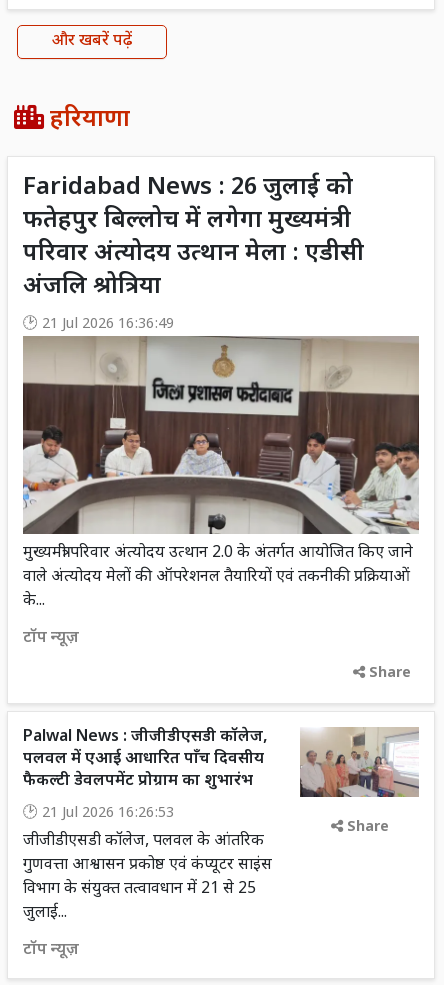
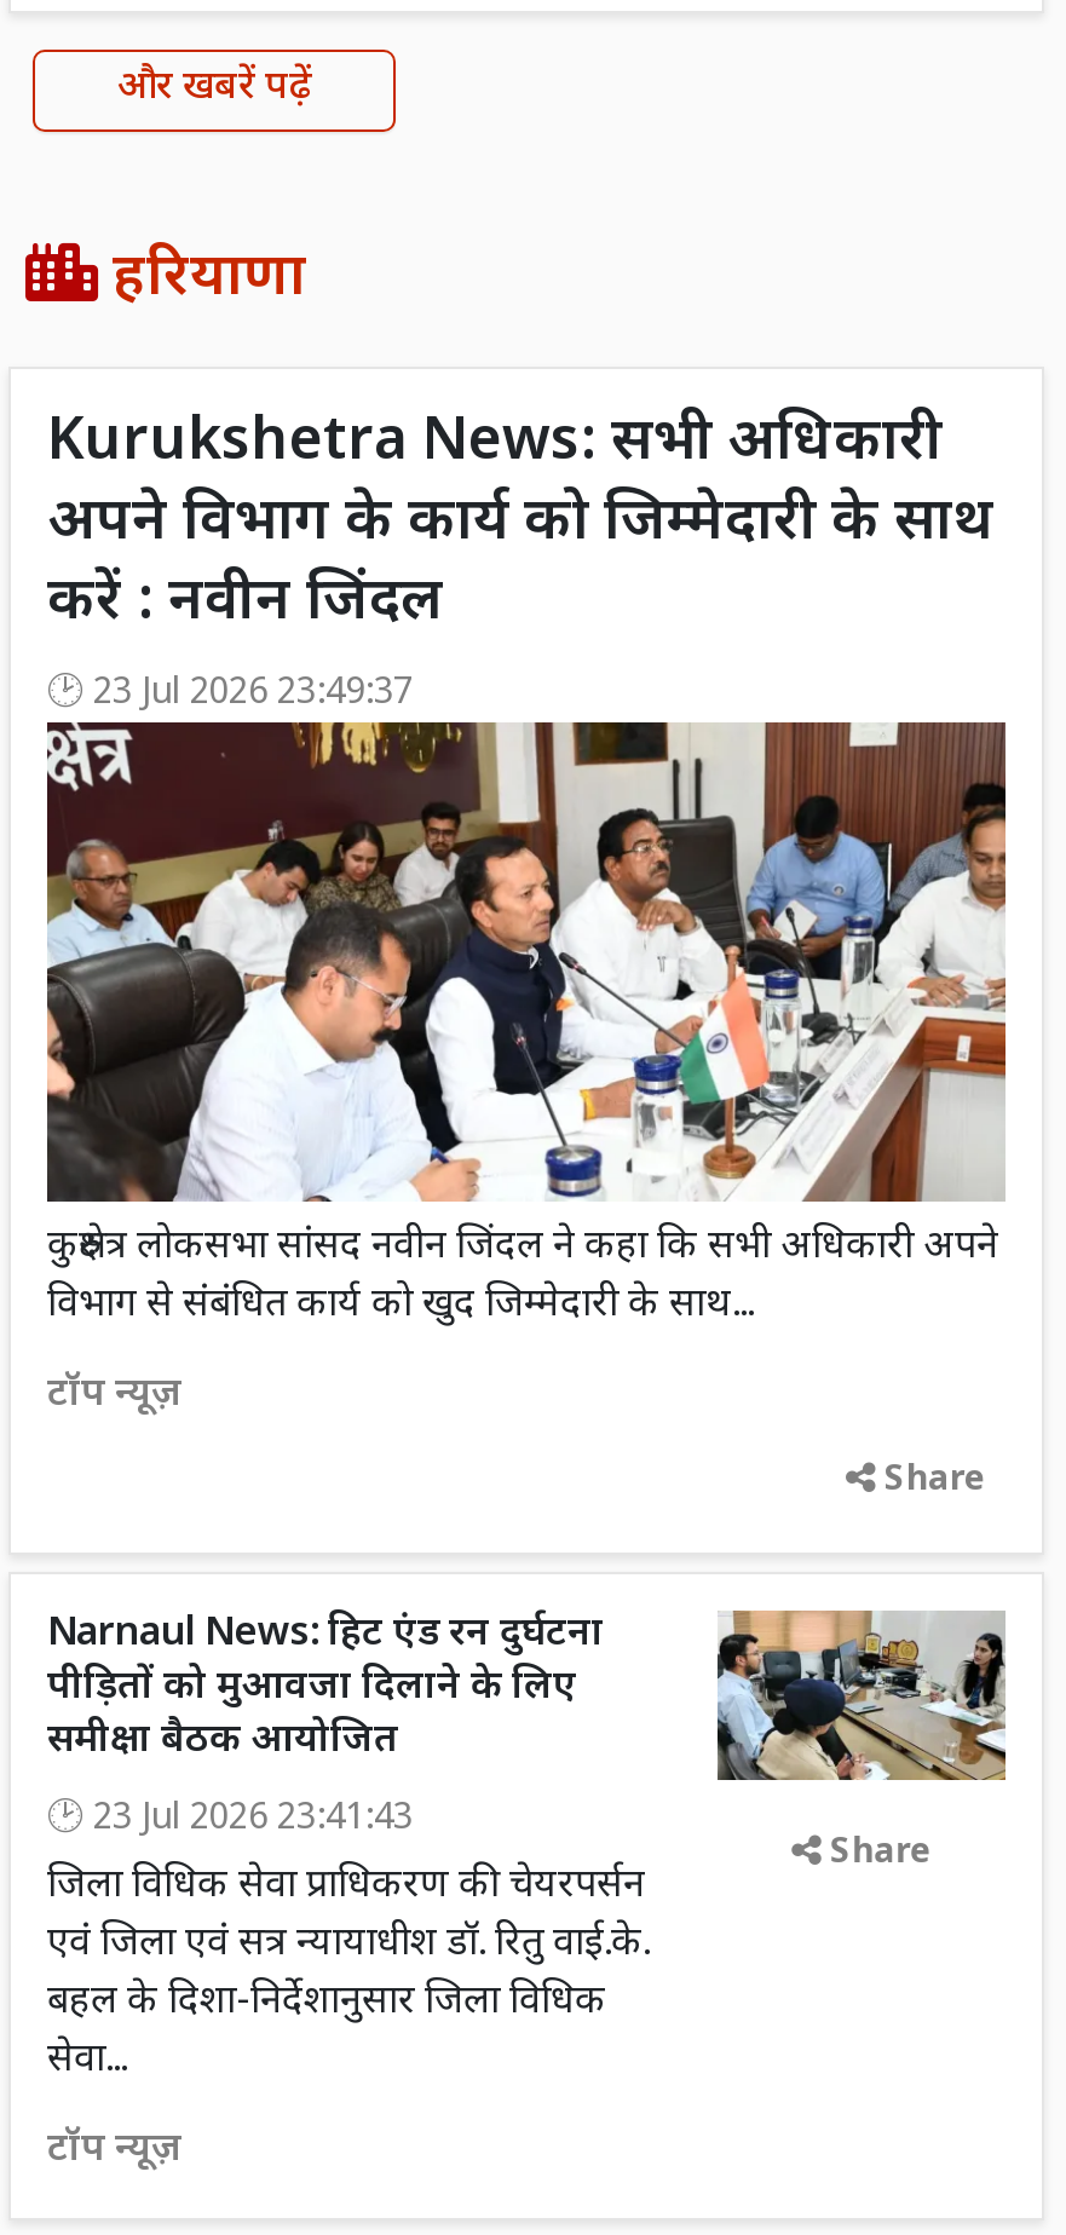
[23,172,364,334] Faridabad News : 26 जुलाई को | फतेहपुर बिल्लोच में लगेगा मुख्यमंत्री | परिवार अंत्योदय उत्थान मेला : एडीसी | अंजलि श्रोत्रिया | 21 Jul 2026 16:36:49 -> [47,405,993,718] Kurukshetra News: सभी अधिकारी | अपने विभाग के कार्य को जिम्मेदारी के साथ | करें : नवीन जिंदल | 23 Jul 2026 23:49:37
[22,335,420,612] [image] | मुख्यमंत्री परिवार अंत्योदय उत्थान 2.0 के अंतर्गत आयोजित किए जाने | वाले अंत्योदय मेलों की ऑपरेशनल तैयारियों एवं तकनीकी प्रक्रियाओं | के... -> [45,720,1008,1332] [image] | कुरुक्षेत्र लोकसभा सांसद नवीन जिंदल ने कहा कि सभी अधिकारी अपने | विभाग से संबंधित कार्य को खुद जिम्मेदारी के साथ...
[23,727,268,792] Palwal News : जीजीडीएसडी कॉलेज, | पलवल में एआई आधारित पाँच दिवसीय | फैकल्टी डेवलपमेंट प्रोग्राम का शुभारंभ -> [47,1611,604,1768] Narnaul News: हिट एंड रन दुर्घटना | पीड़ितों को मुआवजा दिलाने के लिए | समीक्षा बैठक आयोजित
[23,727,419,924] [image] | 21 Jul 2026 16:26:53 | जीजीडीएसडी कॉलेज, पलवल के आंतरिक | गुणवत्ता आश्वासन प्रकोष्ठ एवं कंप्यूटर साइंस | विभाग के संयुक्त तत्वावधान में 21 से 25 | जुलाई... -> [47,1608,1008,2087] [image] | 23 Jul 2026 23:41:43 | जिला विधिक सेवा प्राधिकरण की चेयरपर्सन | एवं जिला एवं सत्र न्यायाधीश डॉ. रितु वाई.के. | बहल के दिशा-निर्देशानुसार जिला विधिक | सेवा...

